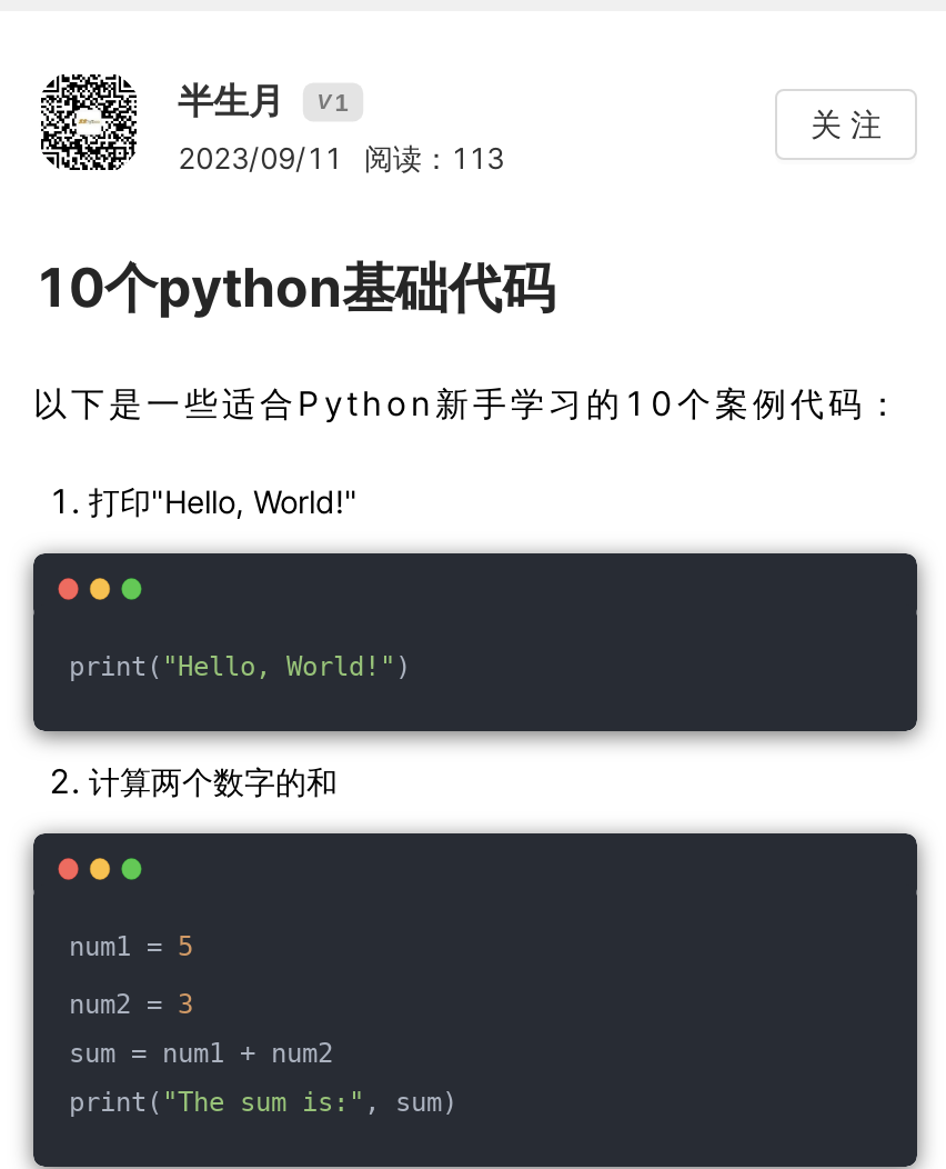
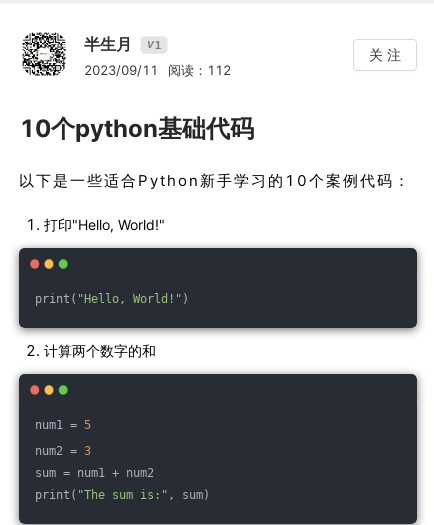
[178,140,504,176] 2023/09/11 阅读：113 -> [84,62,231,78] 2023/09/11 阅读：112

